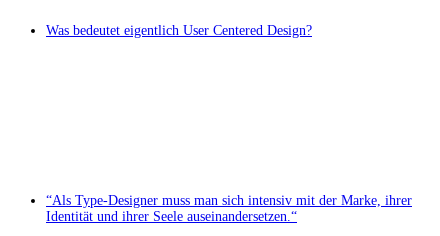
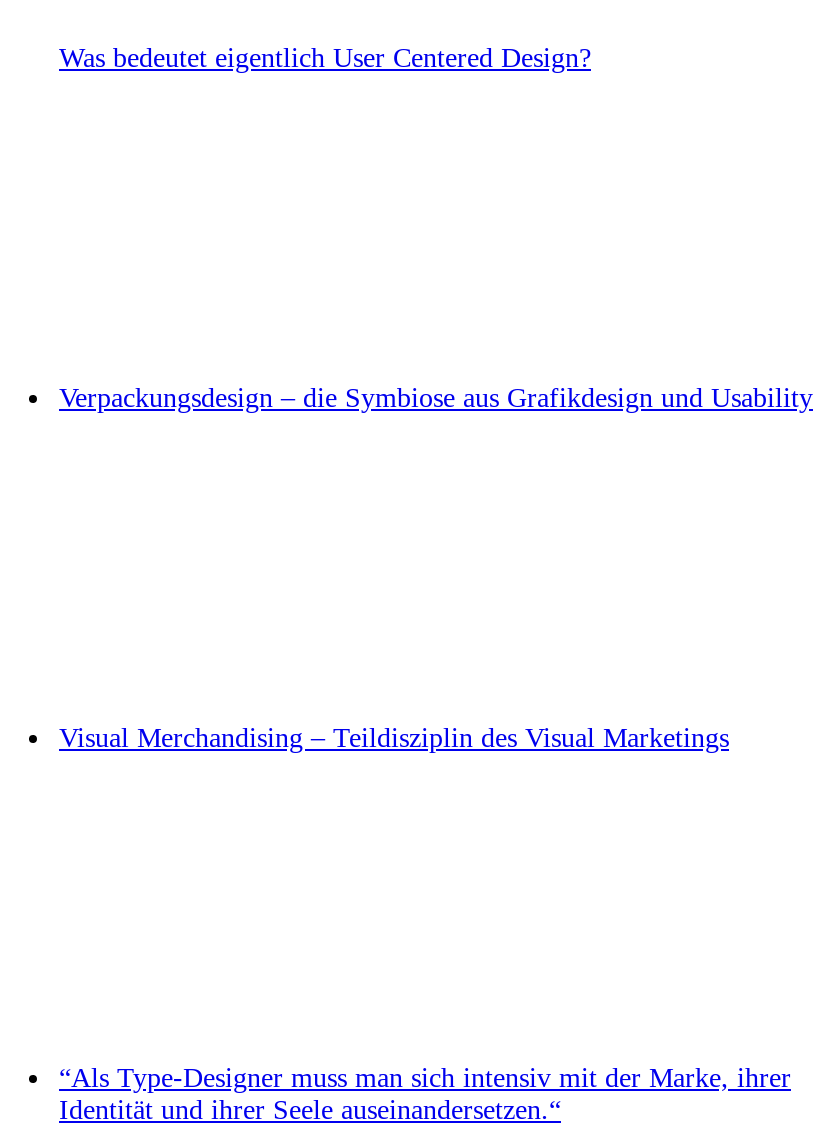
none -> [59,383,813,413] Verpackungsdesign – die Symbiose aus Grafikdesign und Usability
none -> [59,723,729,753] Visual Merchandising – Teildisziplin des Visual Marketings

